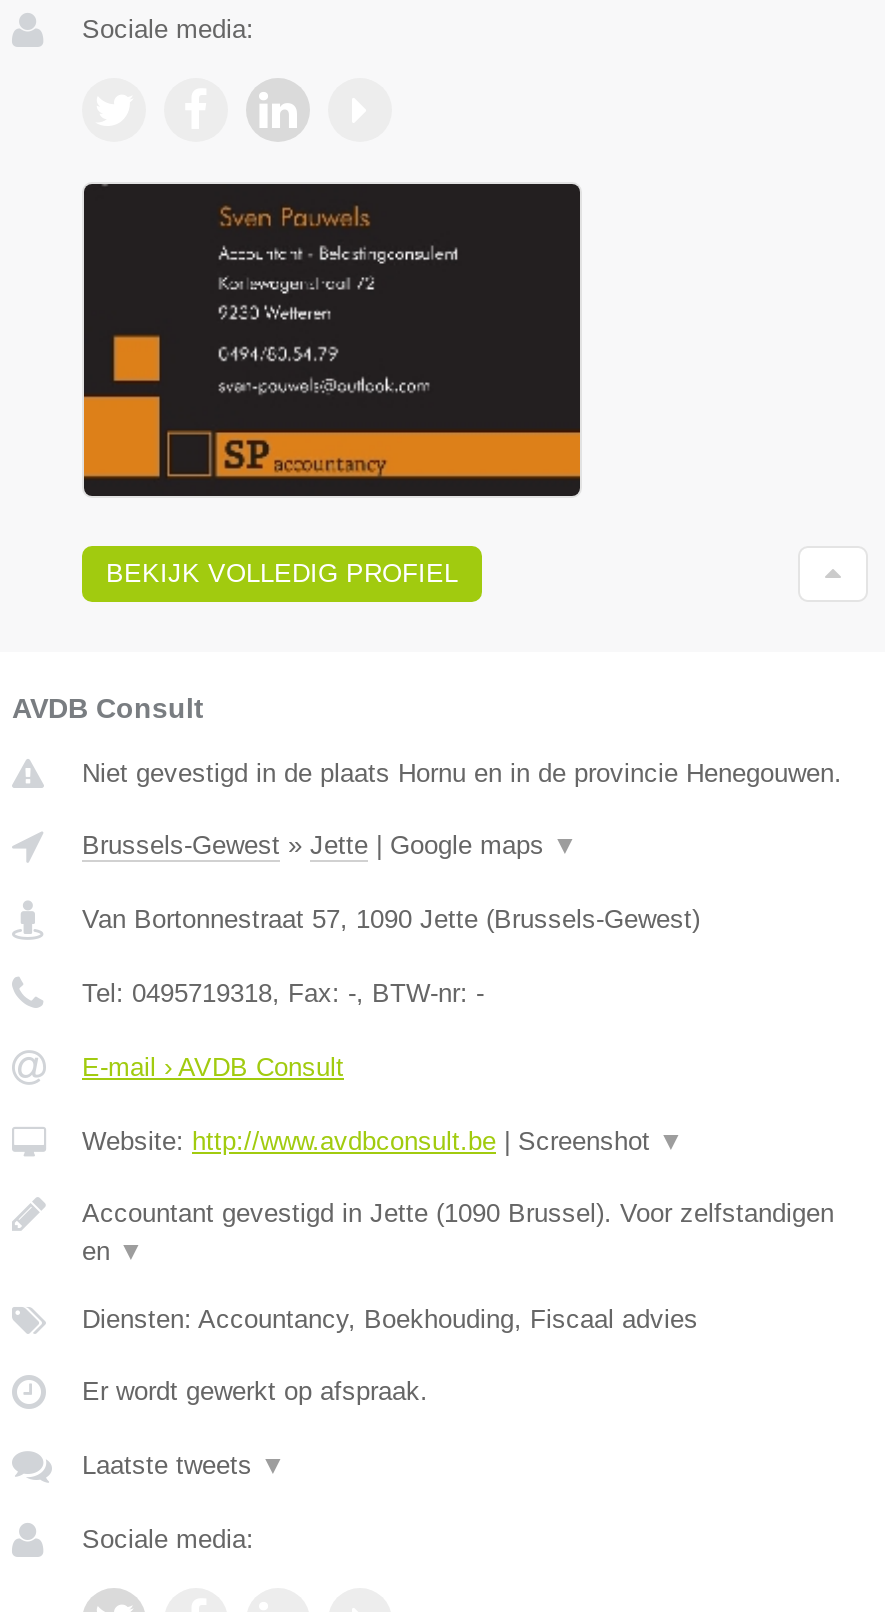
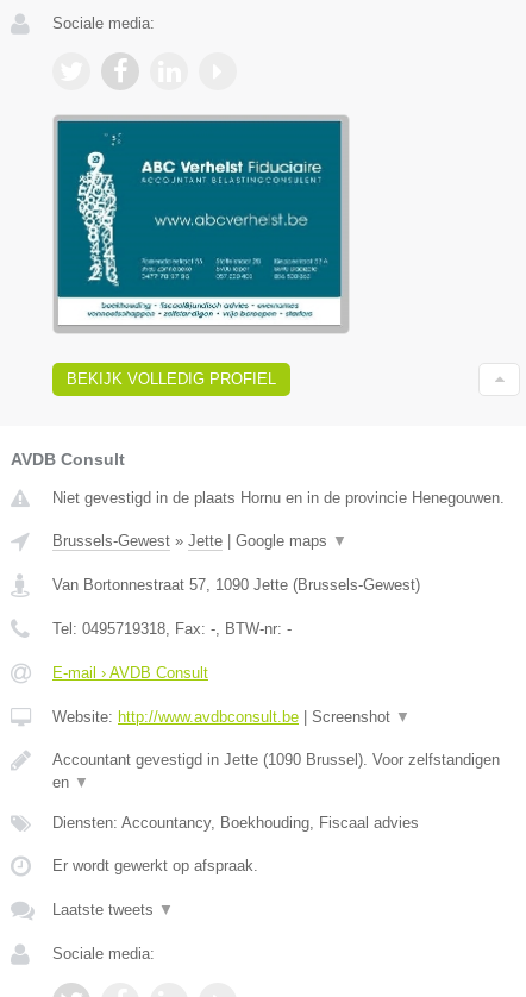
[82,182,582,498] [image] -> [54,117,347,332] [image]

